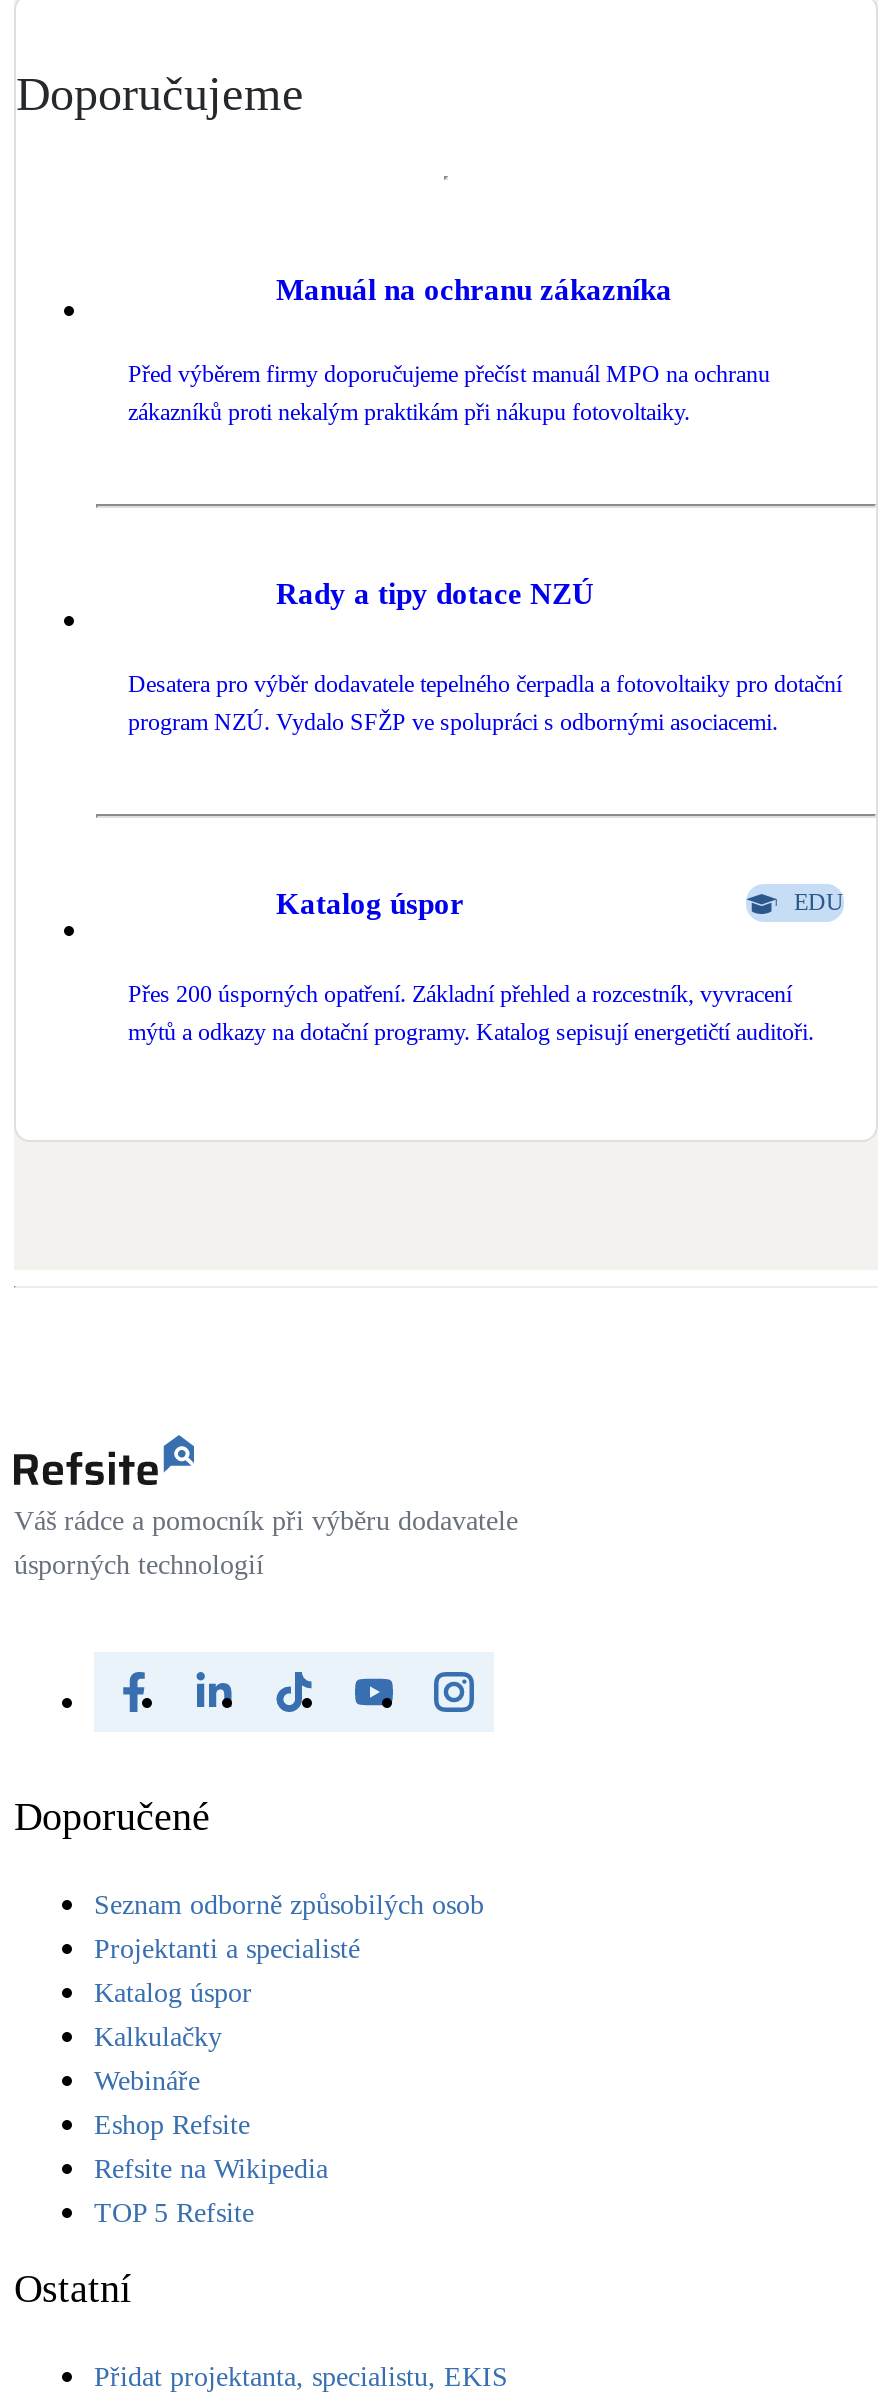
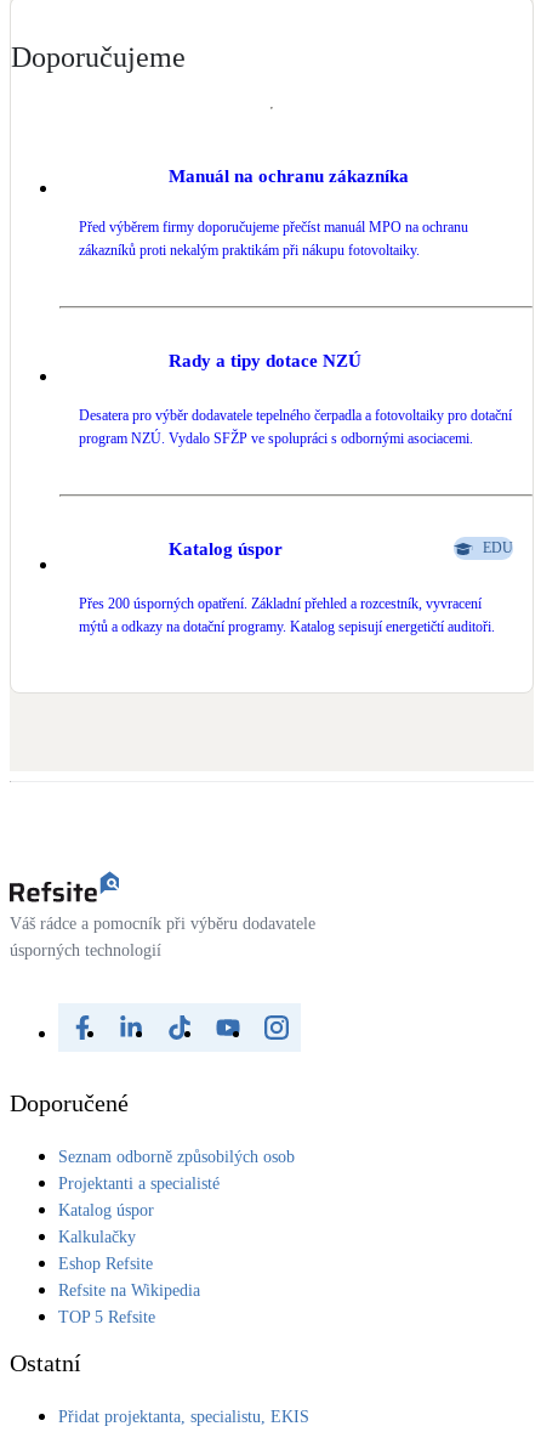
[94,2067,200,2097] Webináře -> none

